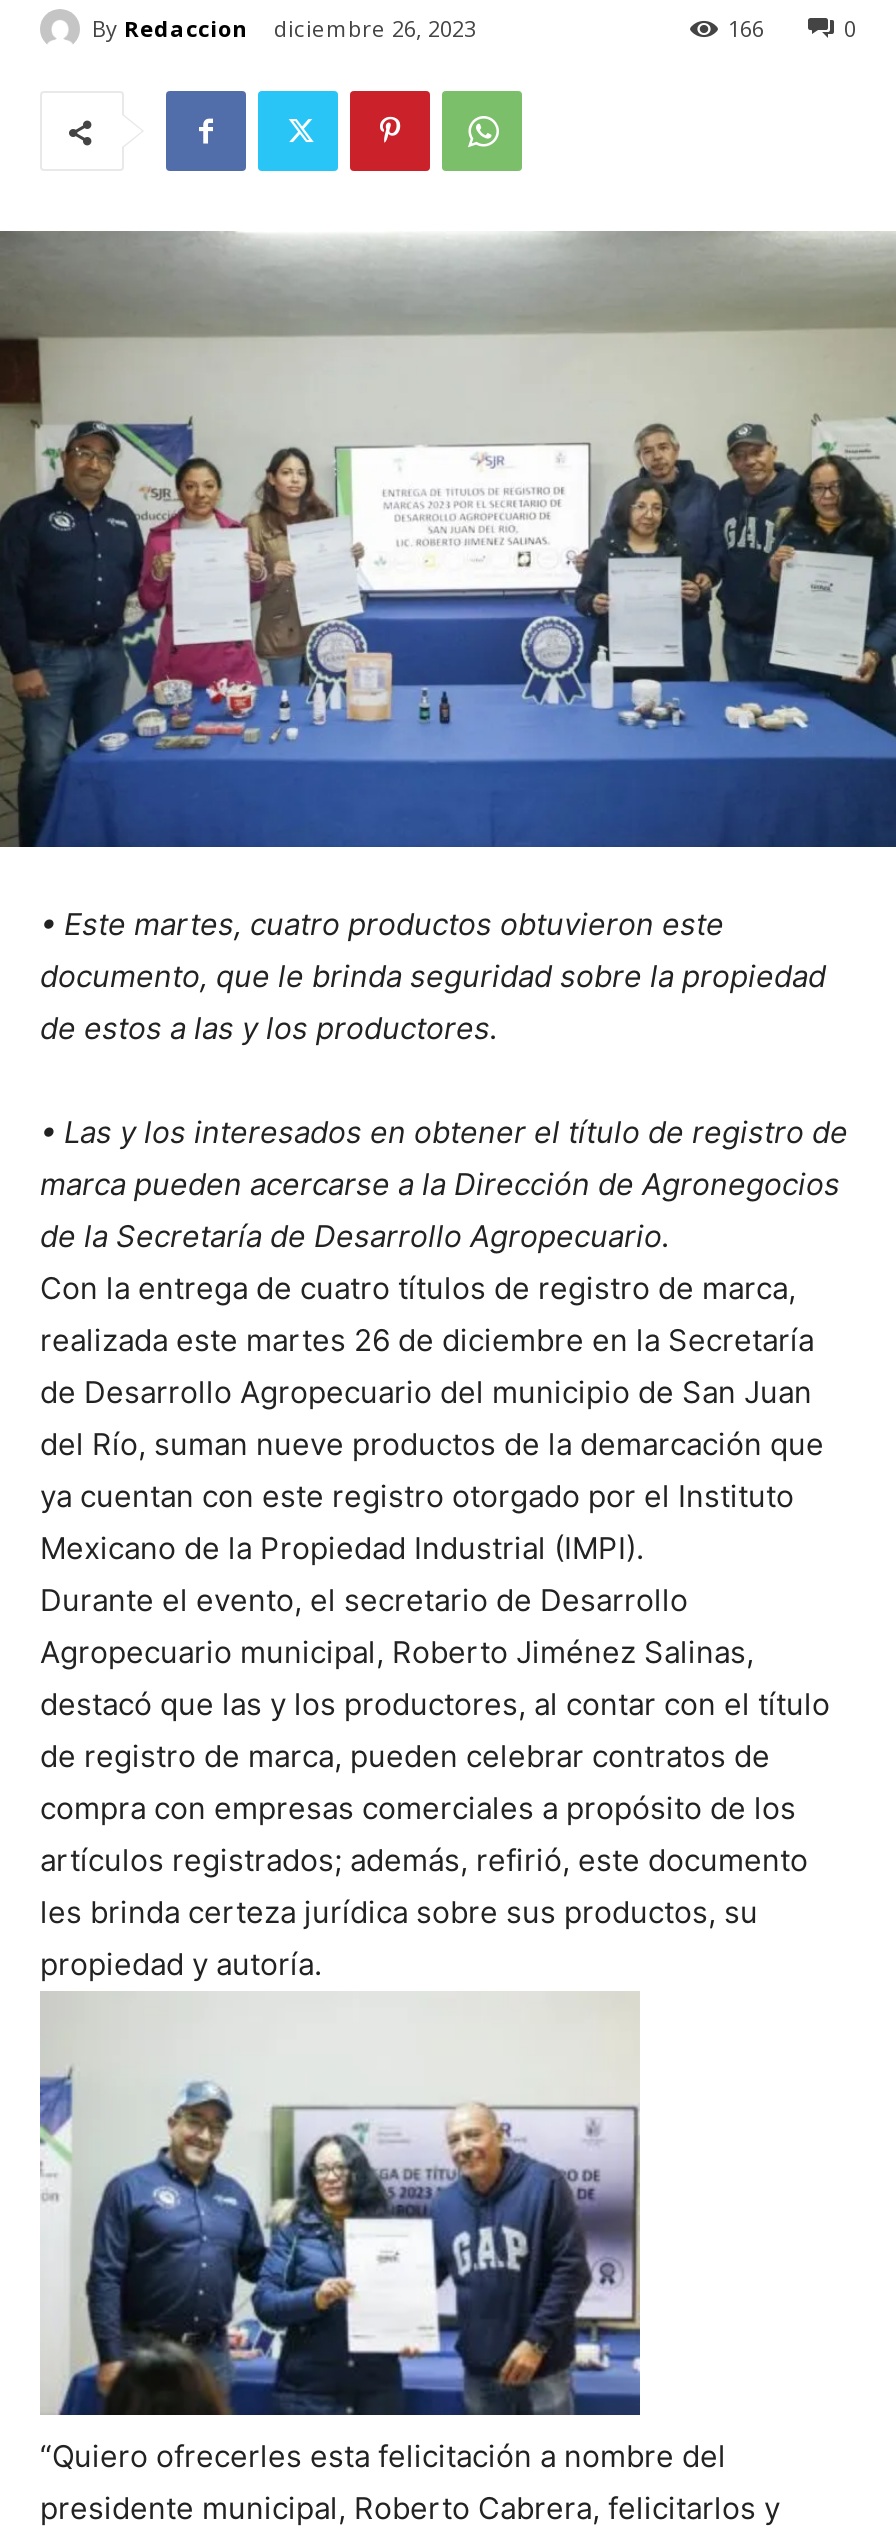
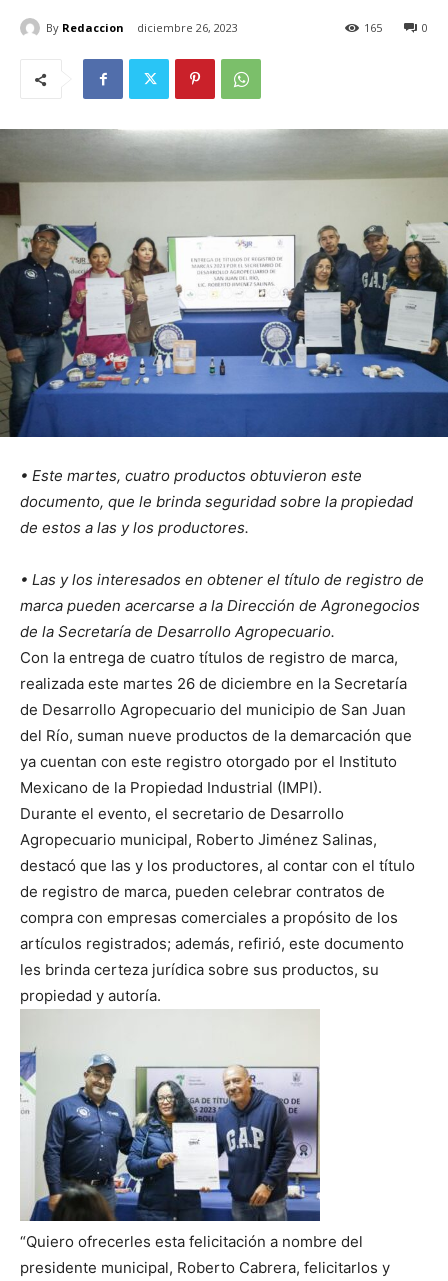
[728,13,764,43] 166 -> [364,20,382,35] 165

